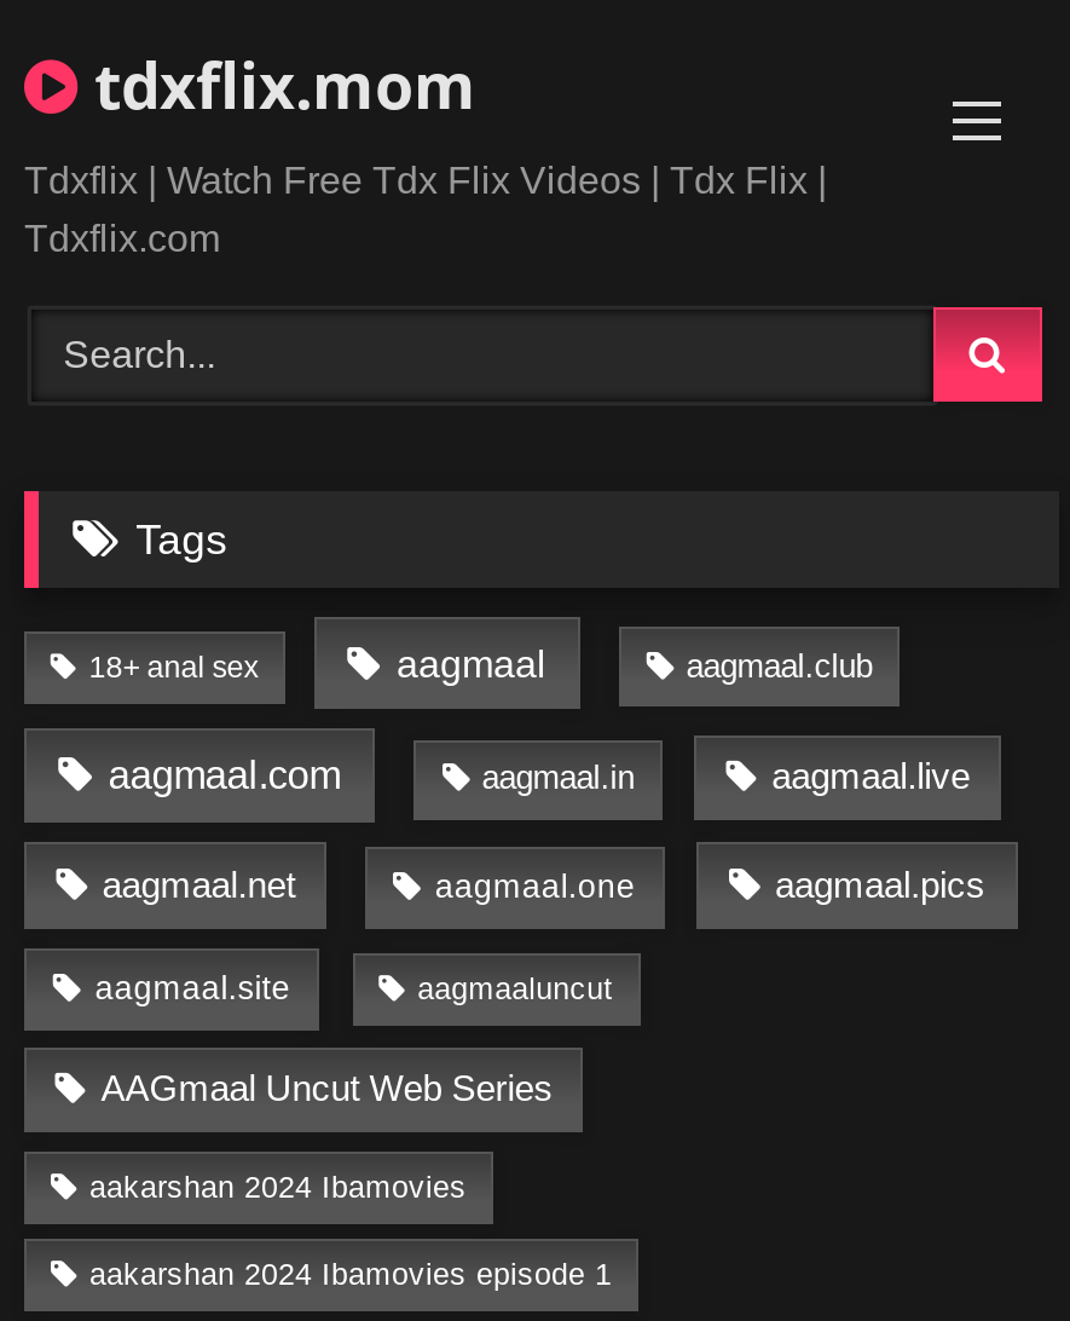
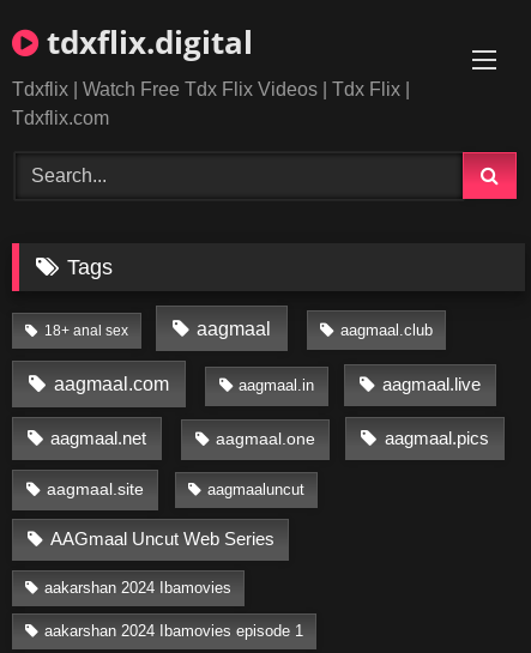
[77,41,476,128] tdxflix.mom -> [38,20,253,64] tdxflix.digital

